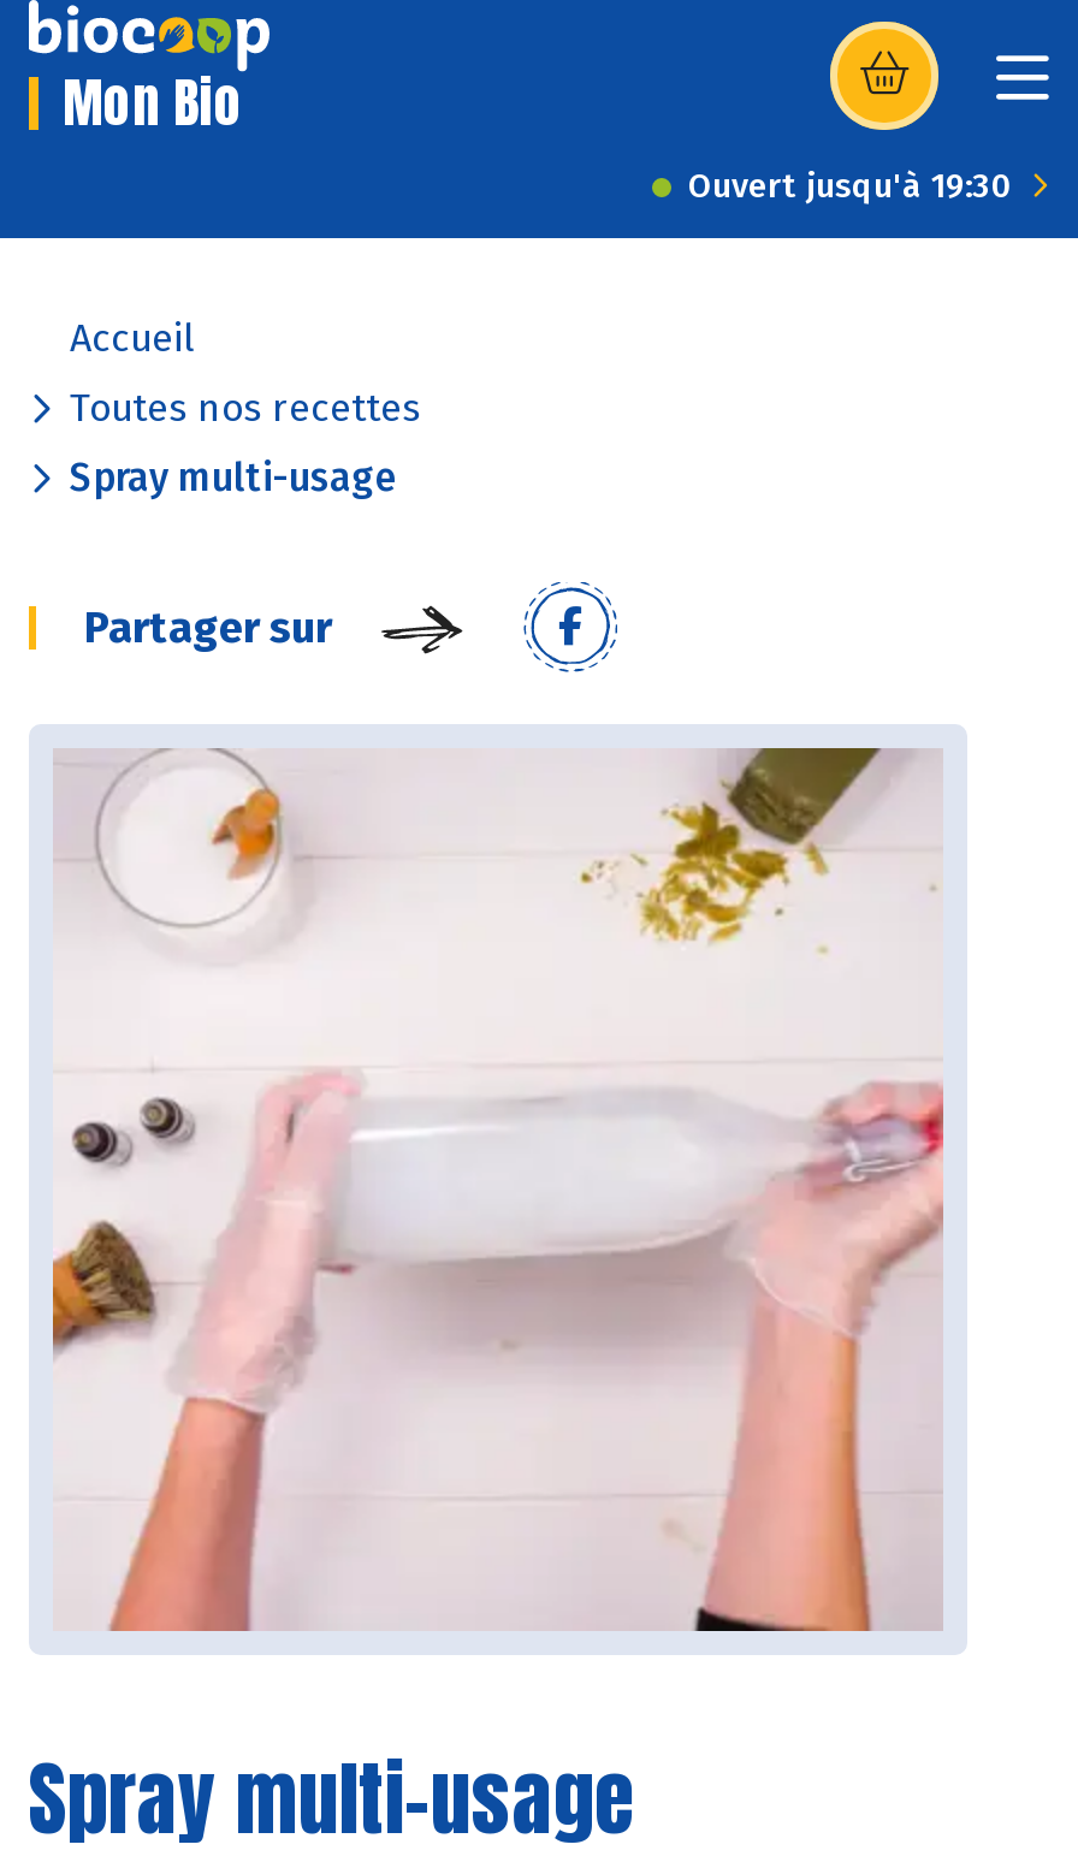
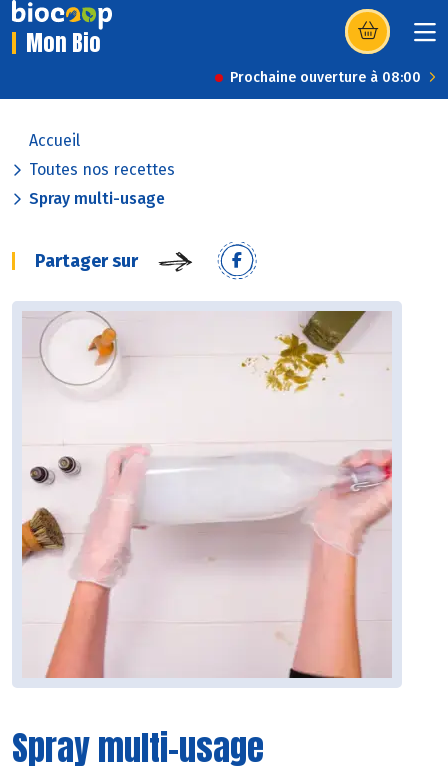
[688,166,1013,207] Ouvert jusqu'à 19:30 -> [230,69,421,86] Prochaine ouverture à 08:00

